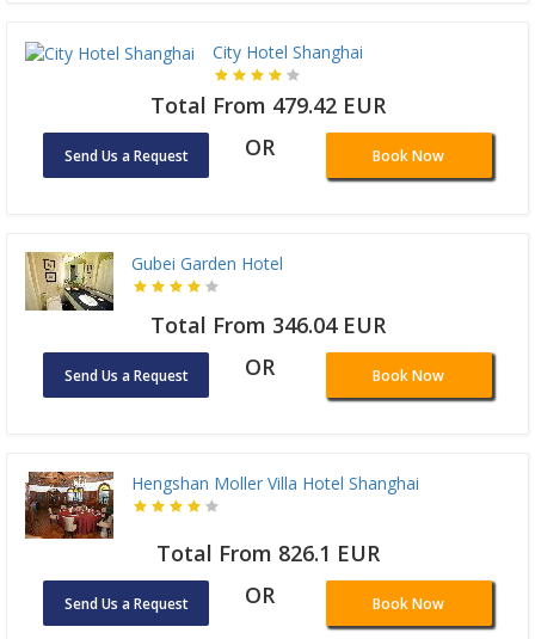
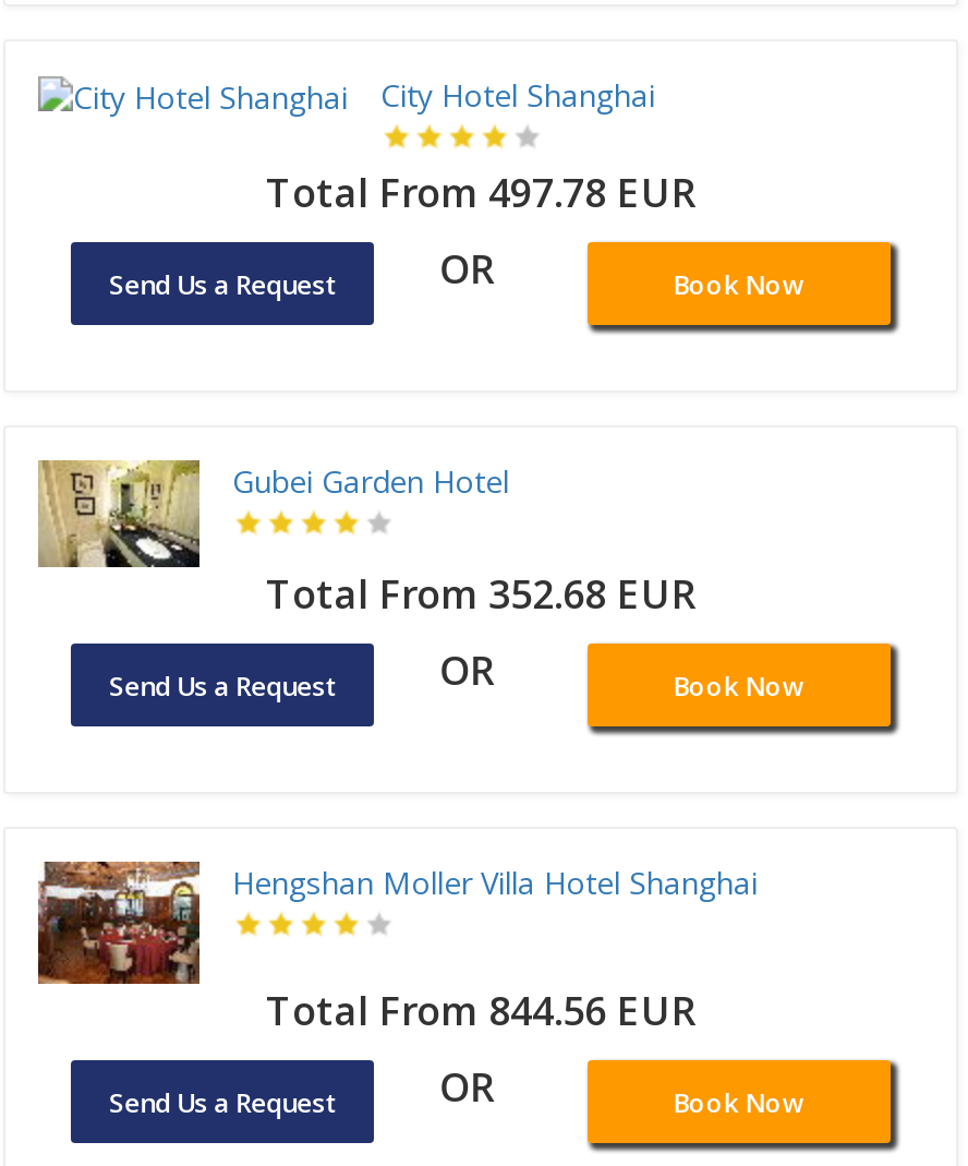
[150,90,385,119] Total From 479.42 EUR -> [266,165,695,217] Total From 497.78 EUR
[150,310,385,339] Total From 346.04 EUR -> [266,566,695,619] Total From 352.68 EUR
[156,538,379,567] Total From 826.1 EUR -> [266,983,695,1035] Total From 844.56 EUR

